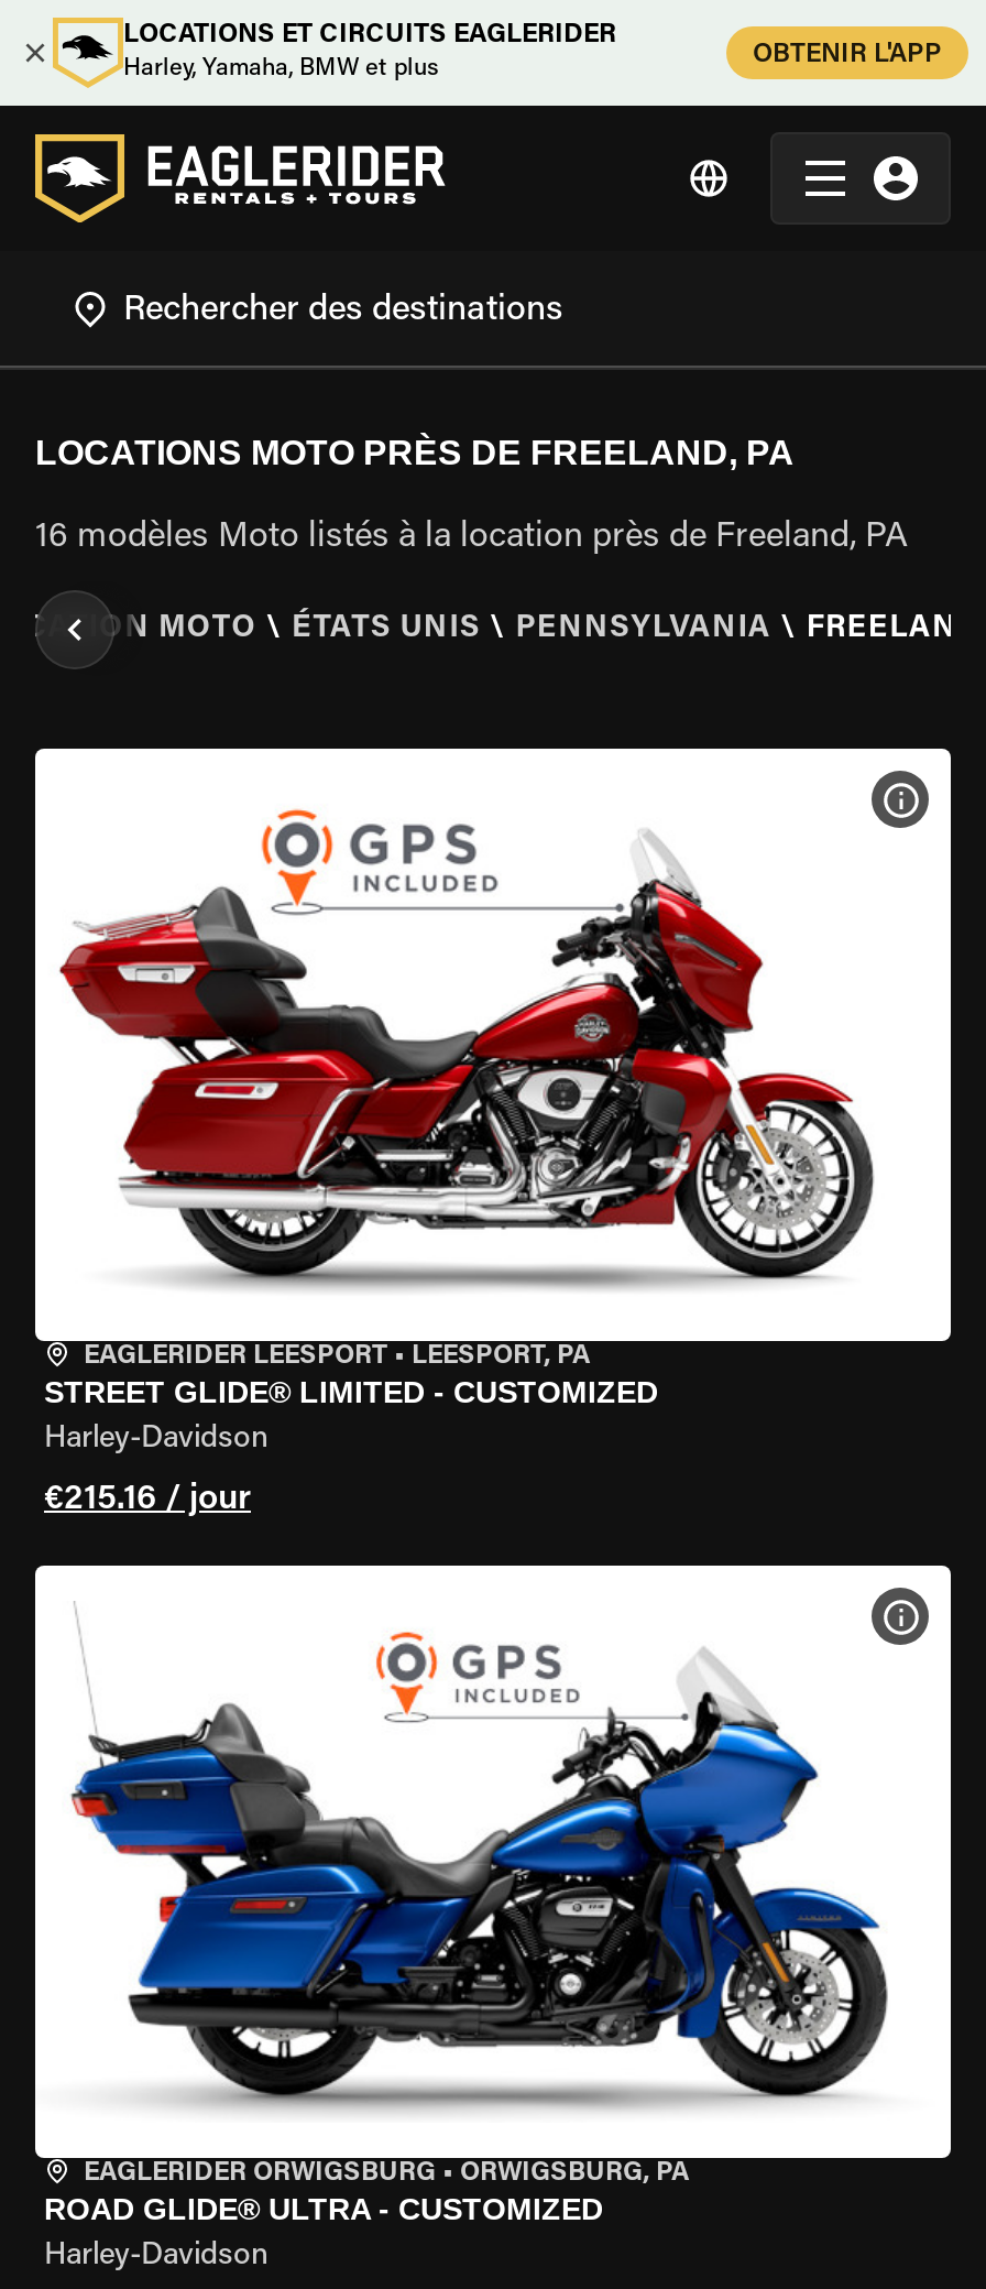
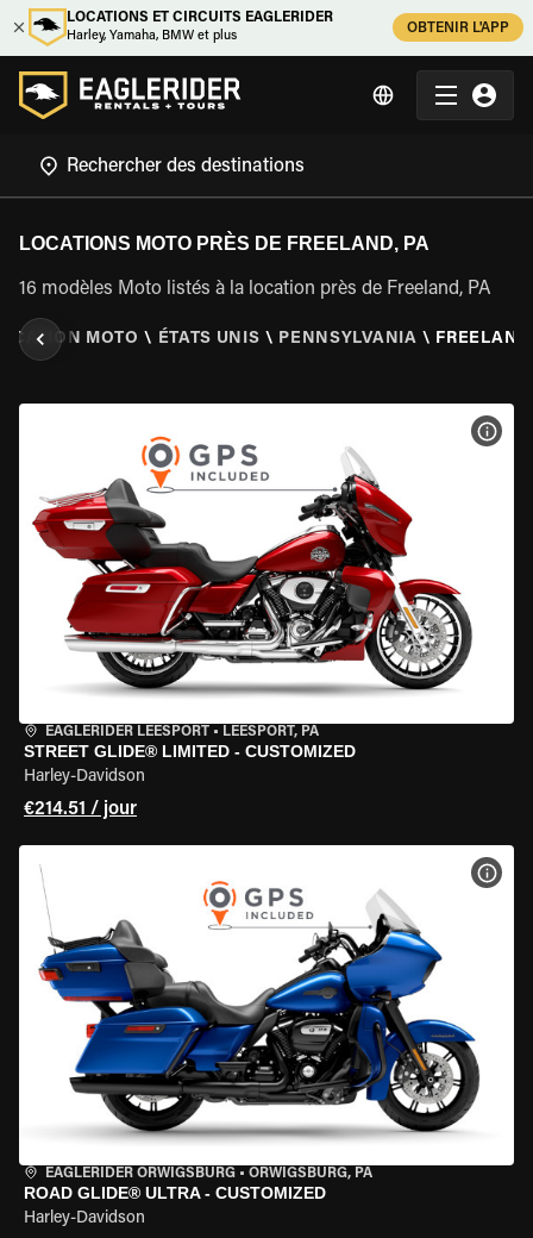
[44,1482,251,1517] €215.16 / jour -> [24,800,137,819] €214.51 / jour

